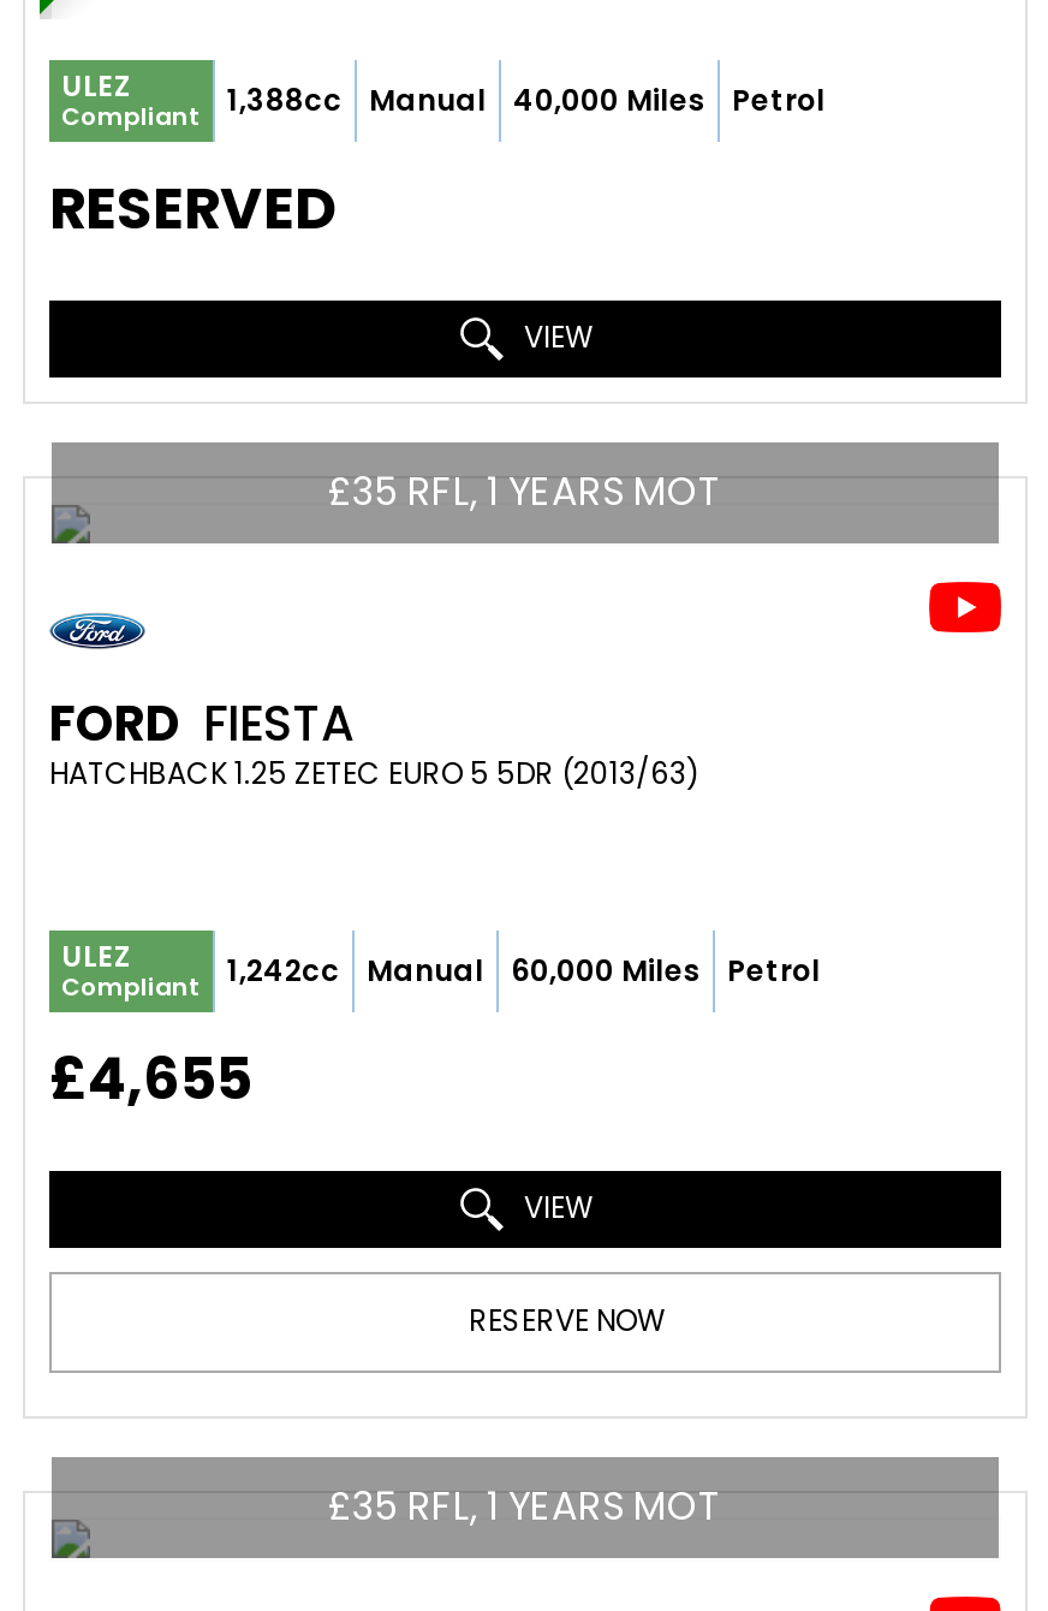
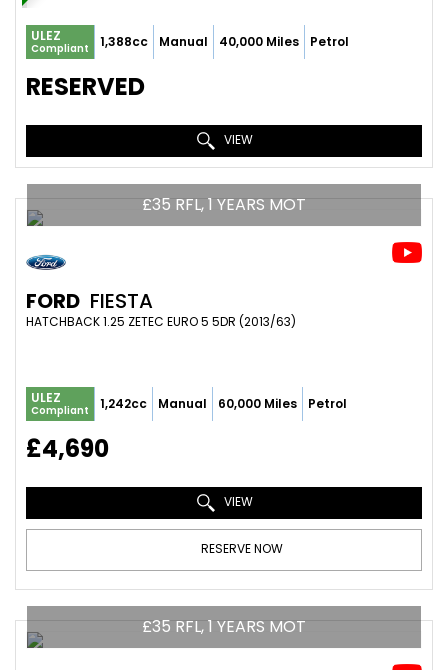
[49,1039,251,1118] £4,655 -> [26,432,109,465] £4,690

